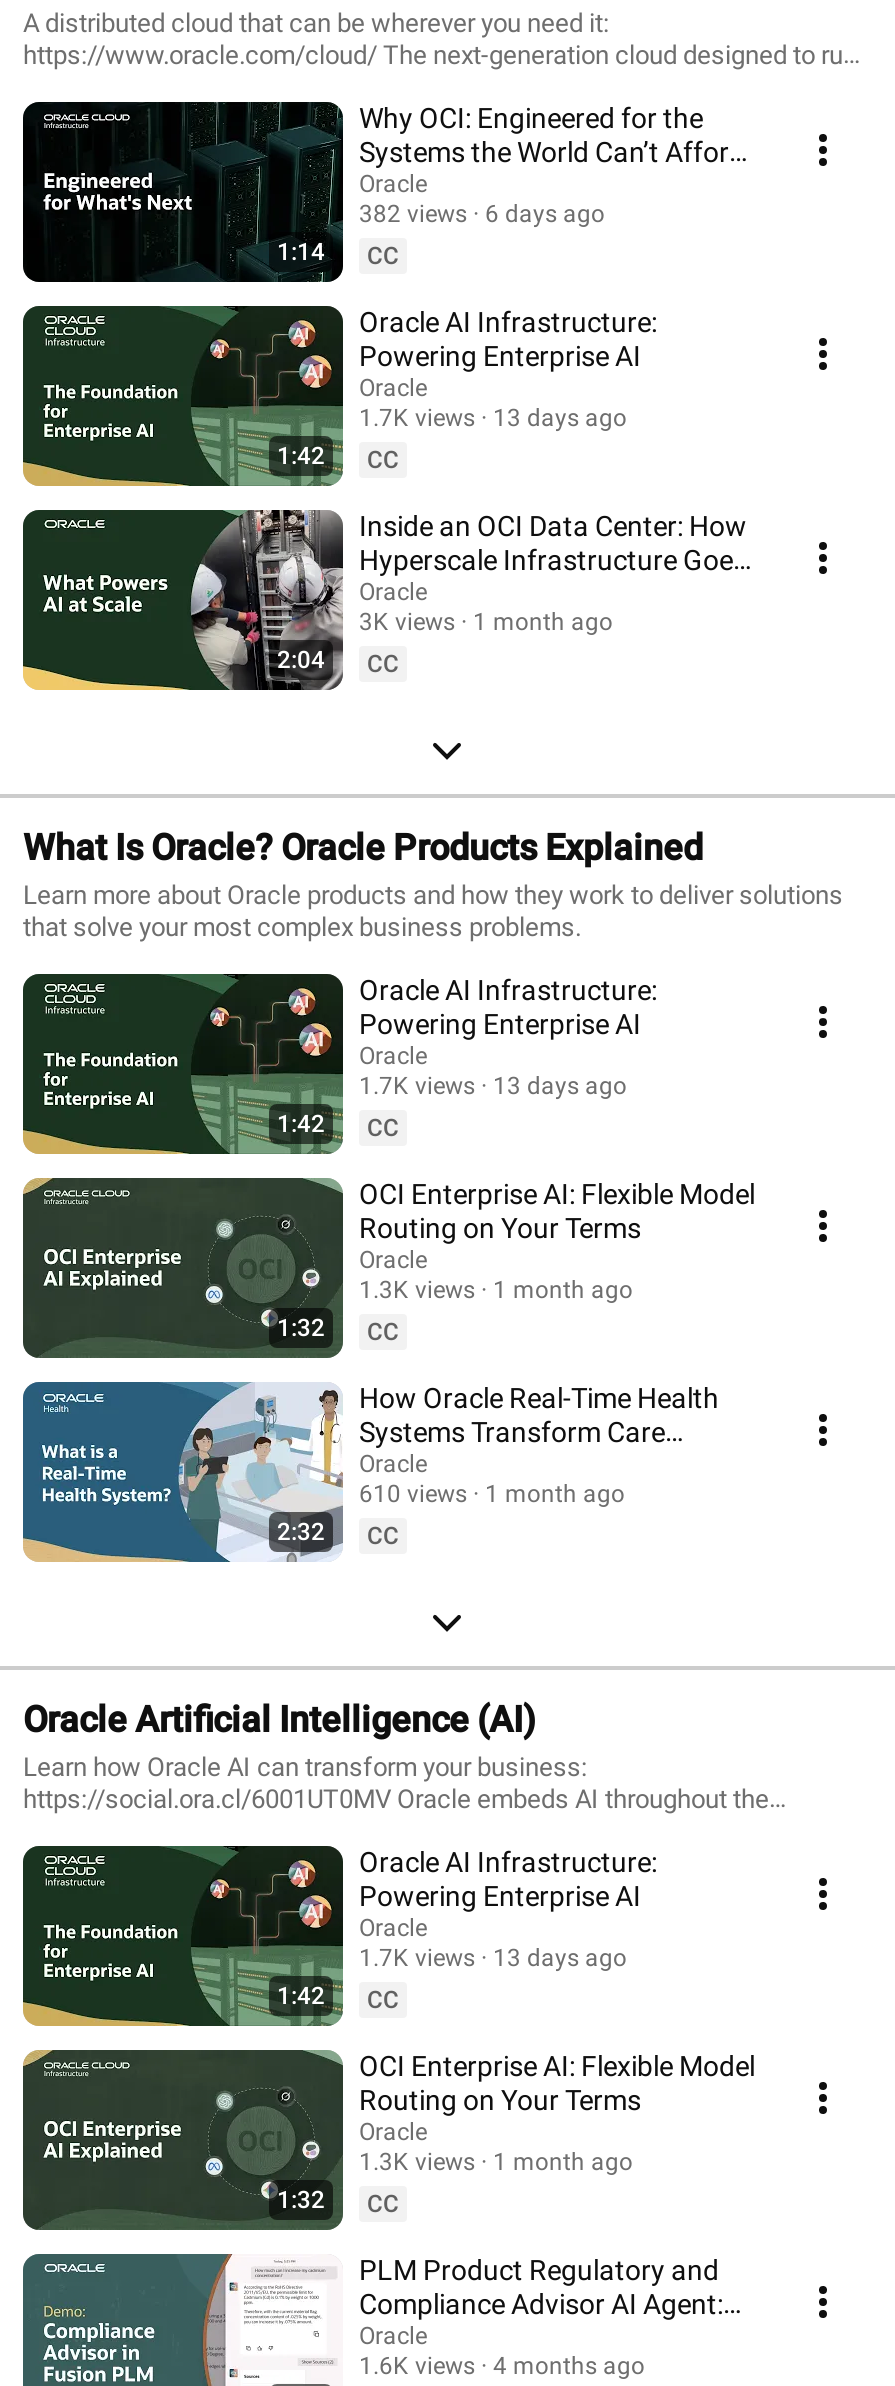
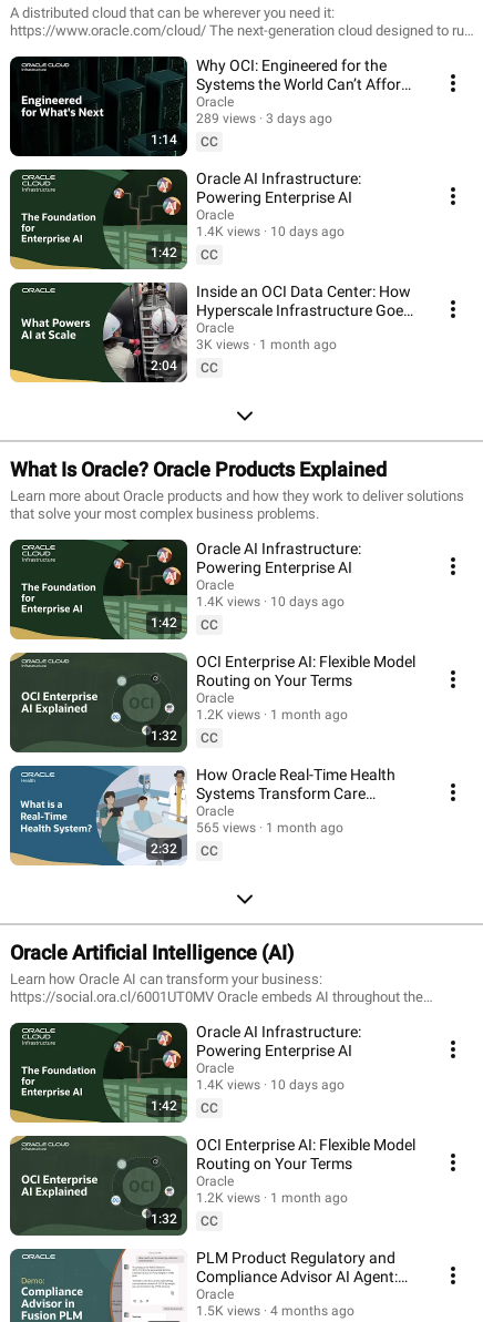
[359,199,467,227] 382 views -> [196,110,256,126] 289 views
[485,199,605,227] 6 days ago -> [266,110,332,126] 3 days ago
[359,403,475,431] 1.7K views -> [196,223,260,239] 1.4K views
[493,403,627,431] 13 days ago -> [270,223,345,239] 10 days ago
[359,1071,475,1099] 1.7K views -> [196,593,260,609] 1.4K views
[493,1071,627,1099] 13 days ago -> [270,593,345,609] 10 days ago
[359,1275,633,1303] 1.3K views 1 month ago -> [196,706,348,722] 1.2K views 1 month ago
[359,1479,625,1507] 610 views 1 month ago -> [196,819,343,835] 565 views 1 month ago
[359,1943,475,1971] 1.7K views -> [196,1077,260,1092] 1.4K views
[493,1943,627,1971] 13 days ago -> [270,1077,345,1092] 10 days ago
[359,2147,633,2175] 1.3K views 1 month ago -> [196,1190,348,1205] 1.2K views 1 month ago
[359,2351,645,2379] 1.6K views 4 months ago -> [196,1303,354,1318] 1.5K views 4 months ago

